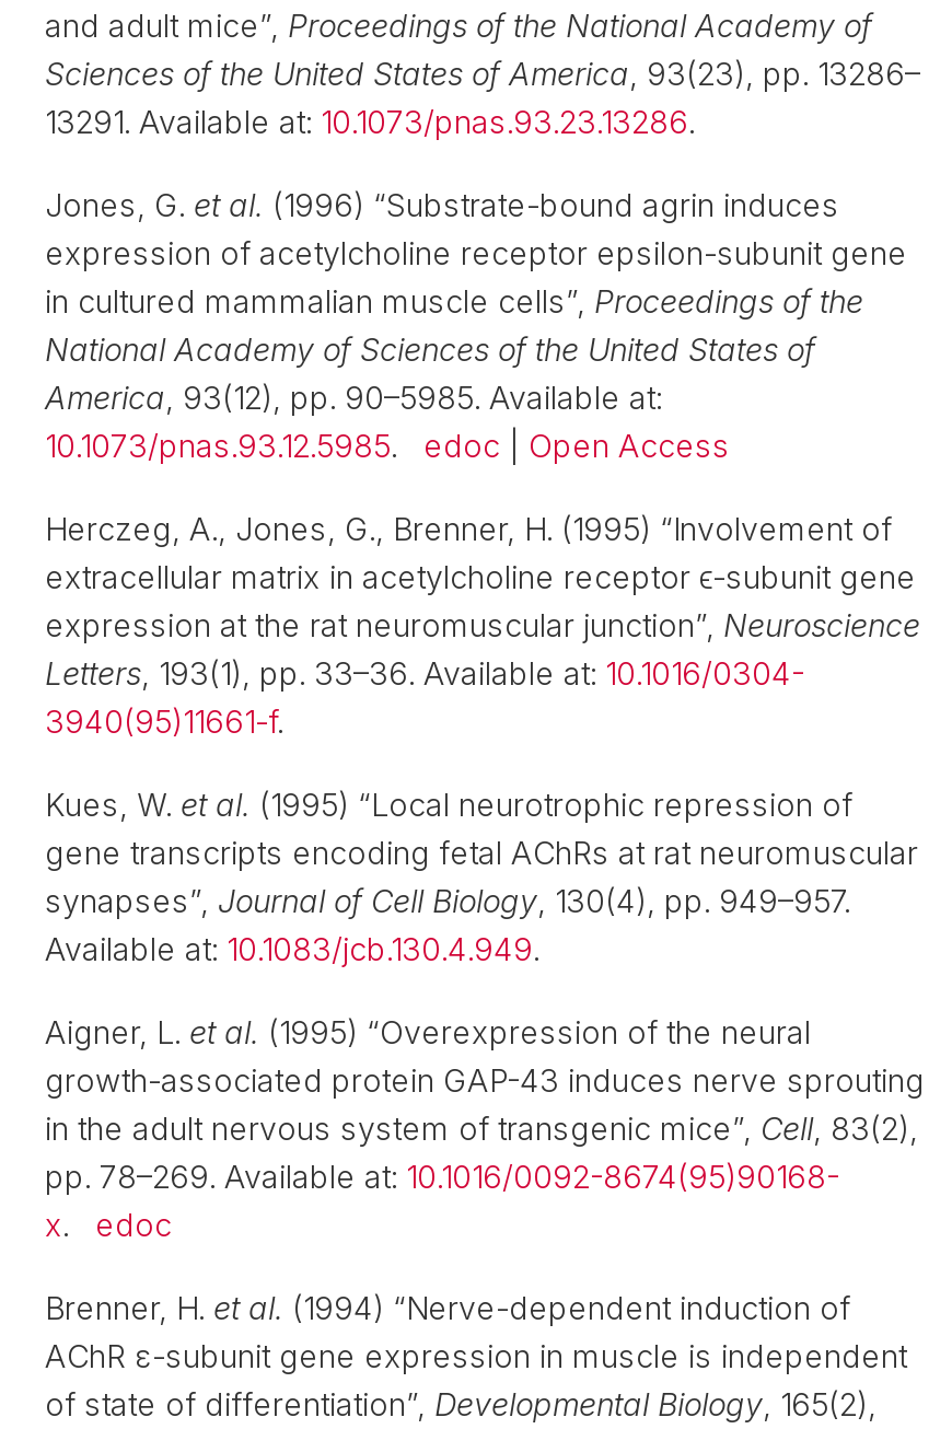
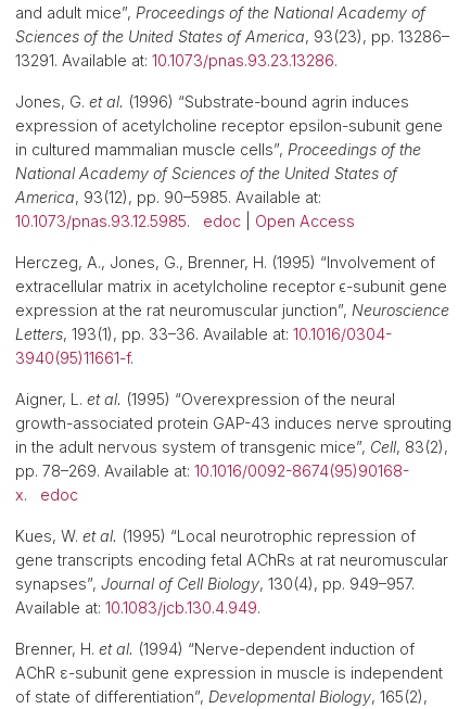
moved [45,786,918,967] -> [15,527,448,617]: Kues, W. et al. (1995) “Local neurotrophic repression of | gene transcripts encoding fetal AChRs at rat neuromuscular | synapses”, Journal of Cell Biology, 130(4), pp. 949–957. | Available at: 10.1083/jcb.130.4.949.
moved [45,1013,925,1243] -> [15,390,451,504]: Aigner, L. et al. (1995) “Overexpression of the neural | growth-associated protein GAP-43 induces nerve sprouting | in the adult nervous system of transgenic mice”, Cell, 83(2), | pp. 78–269. Available at: 10.1016/0092-8674(95)90168- | x. edoc

